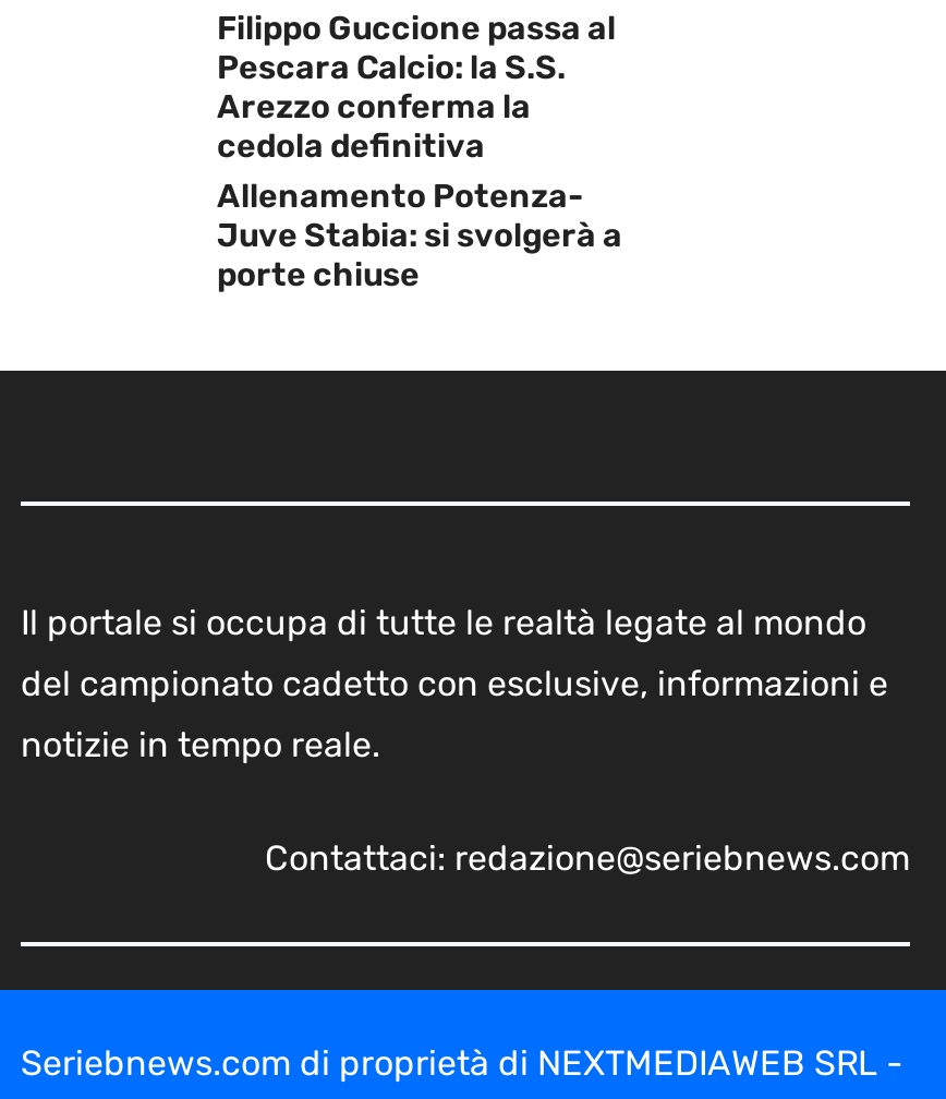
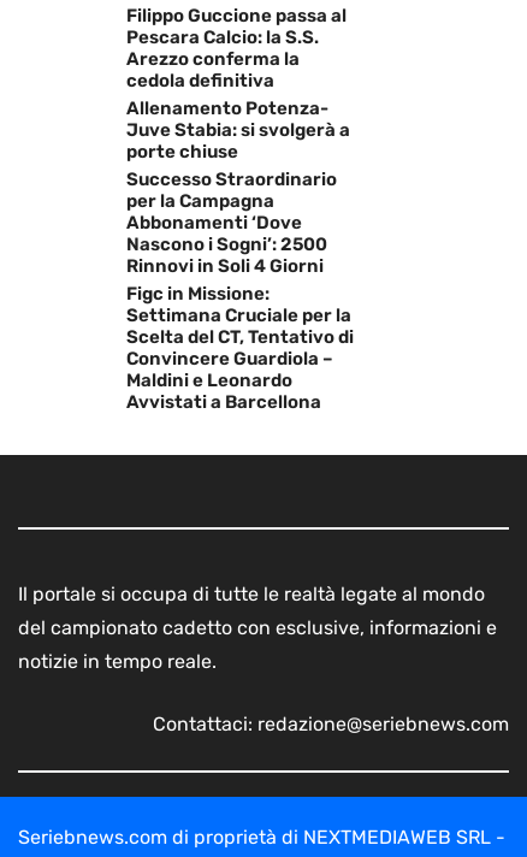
none -> [126,169,354,413] Successo Straordinario | per la Campagna | Abbonamenti ‘Dove | Nascono i Sogni’: 2500 | Rinnovi in Soli 4 Giorni | Figc in Missione: | Settimana Cruciale per la | Scelta del CT, Tentativo di | Convincere Guardiola – | Maldini e Leonardo | Avvistati a Barcellona

